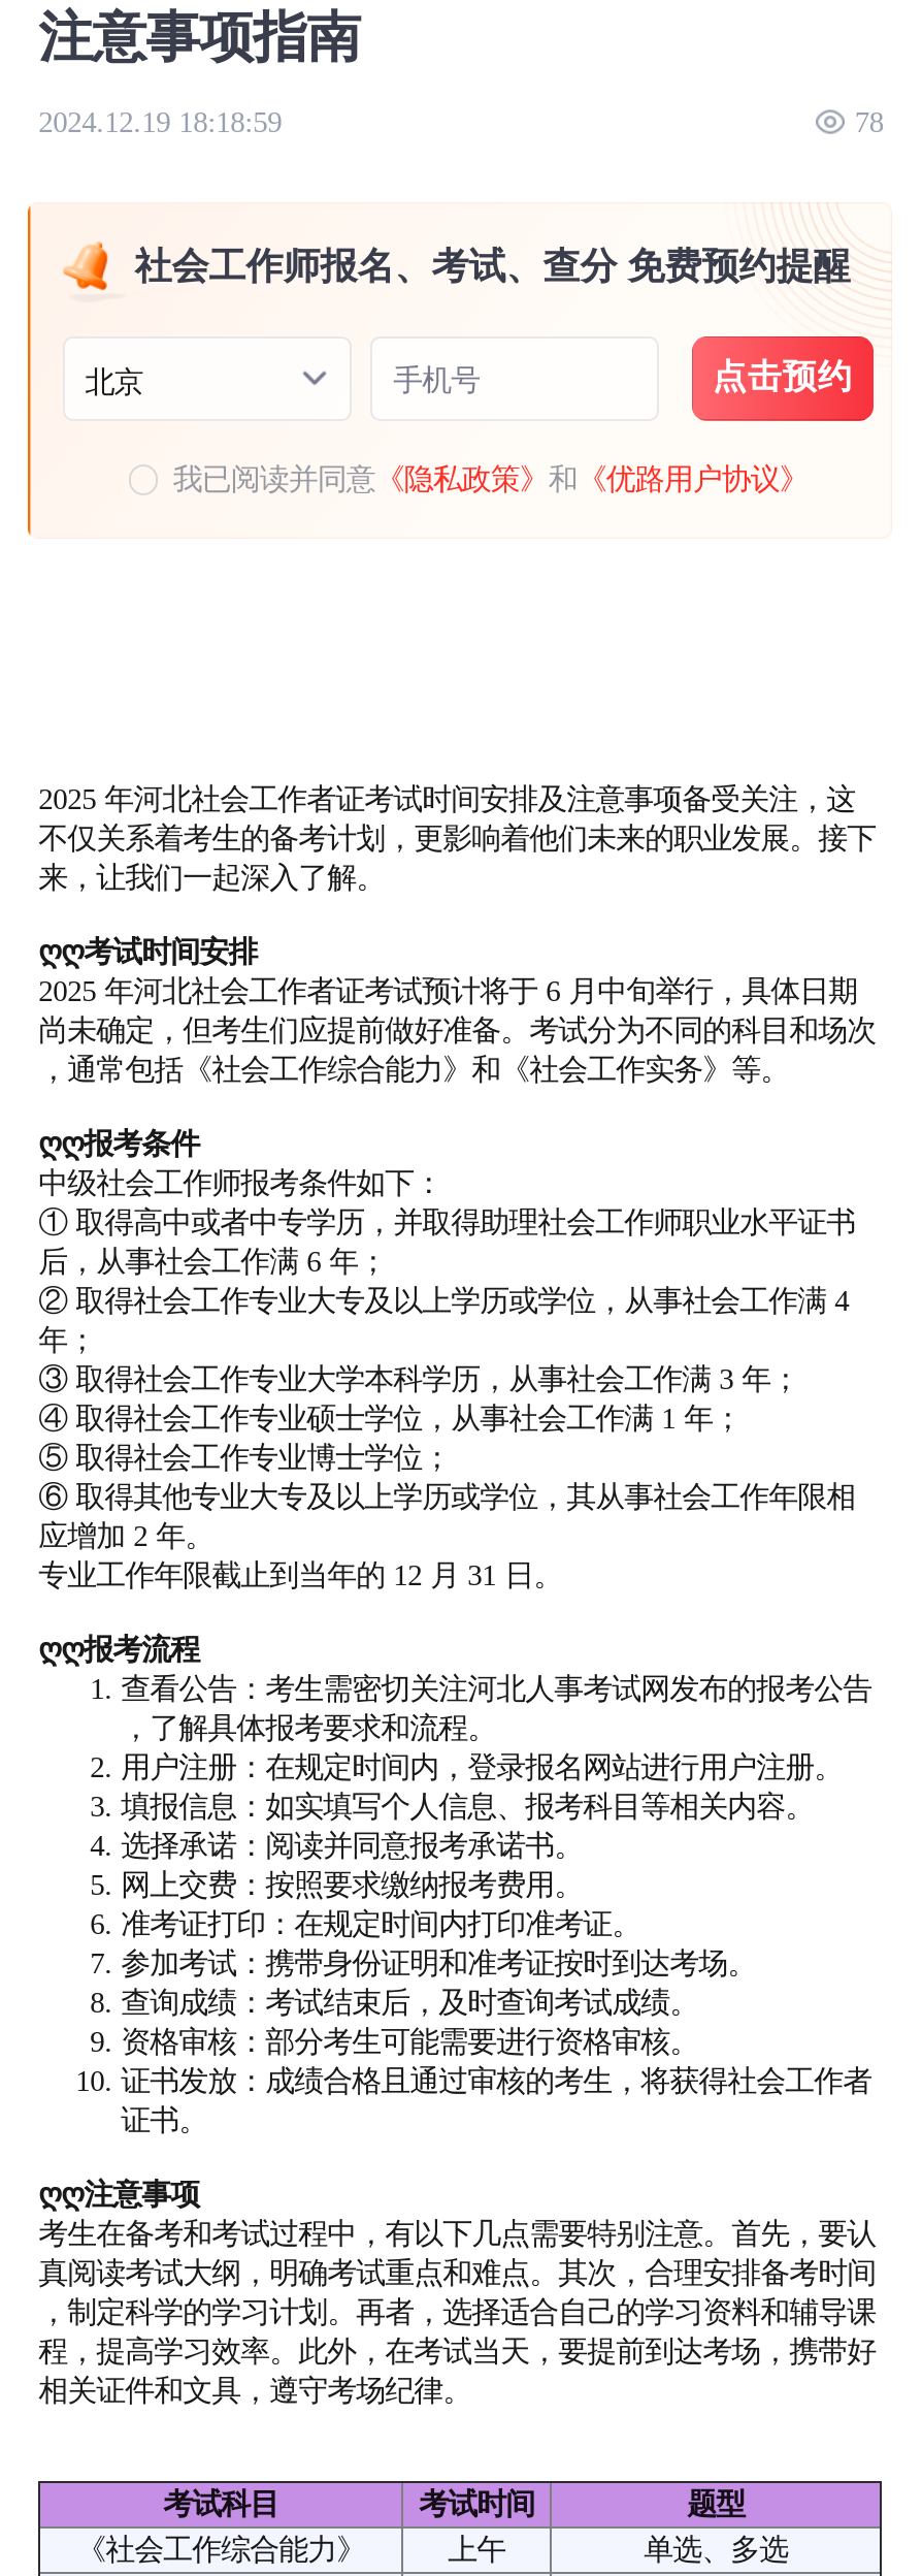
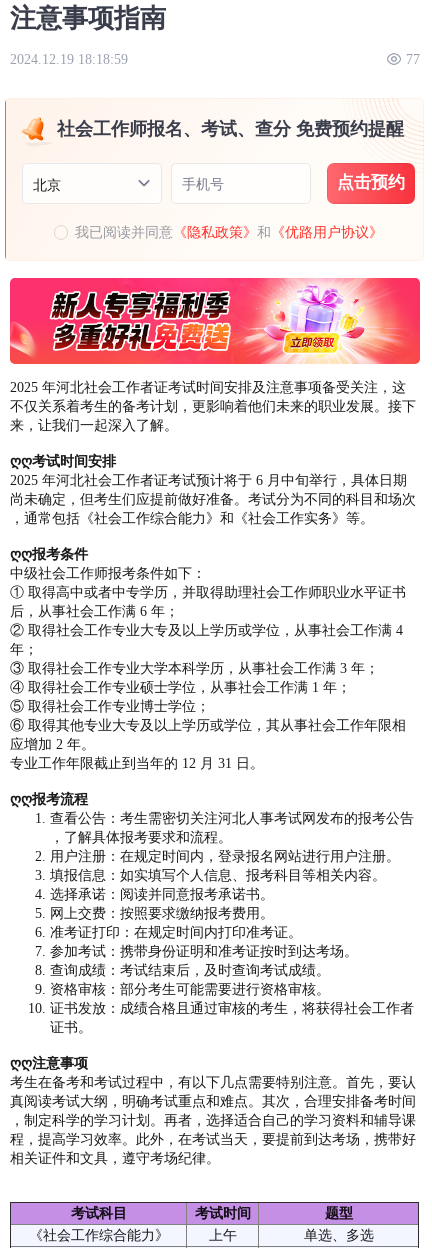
[855,105,884,138] 78 -> [406,51,420,67] 77
none -> [9,277,421,365] [image]

